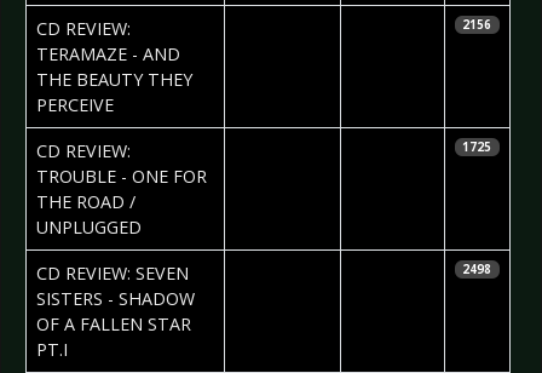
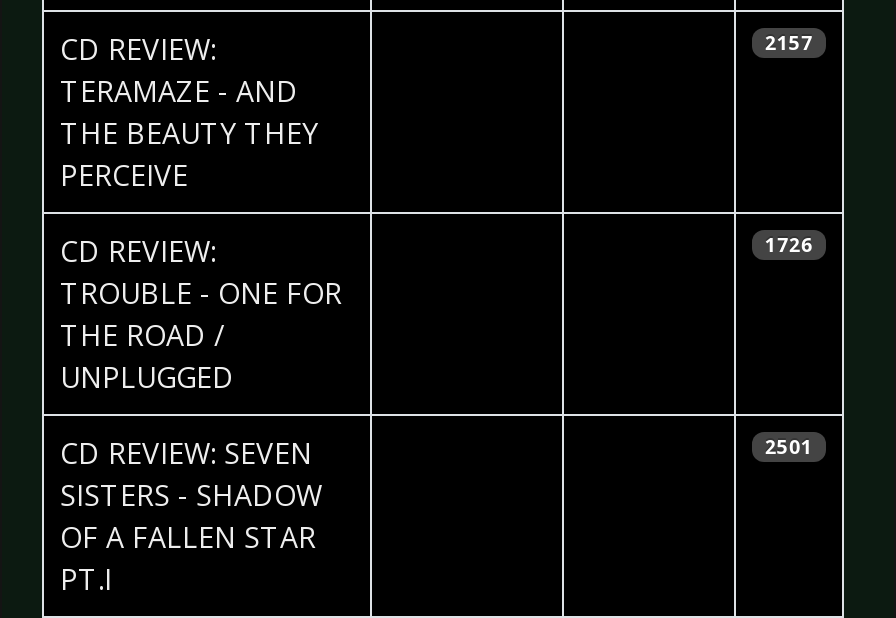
[463,17,492,33] 2156 -> [765,30,813,56] 2157
[463,139,492,155] 1725 -> [765,232,813,258] 1726
[463,262,492,277] 2498 -> [765,434,813,460] 2501

